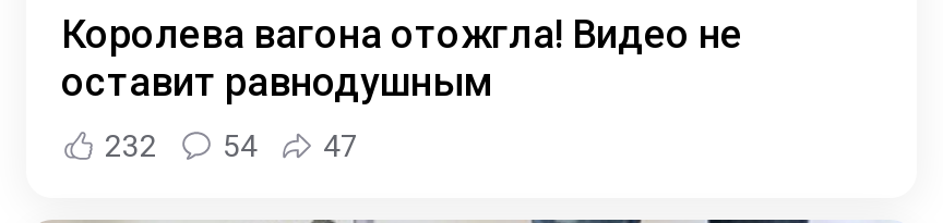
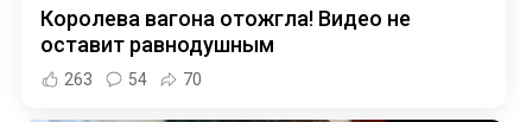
[105,127,157,162] 232 -> [64,70,93,89] 263
[323,127,358,162] 47 -> [183,70,202,89] 70

